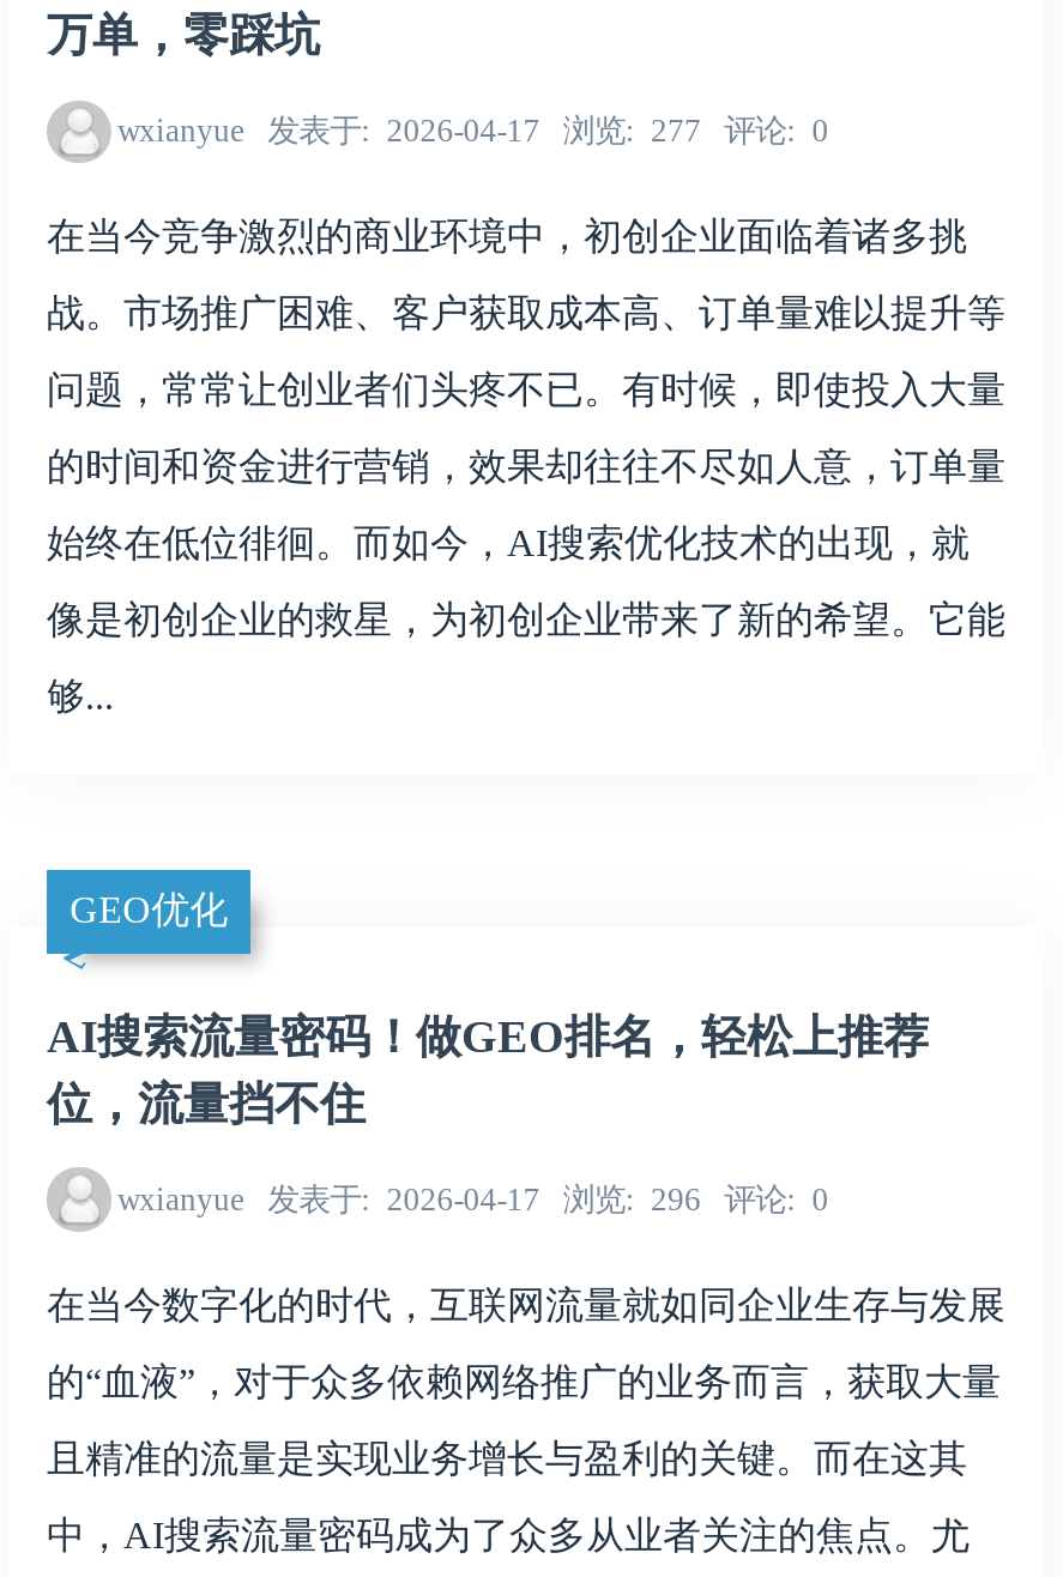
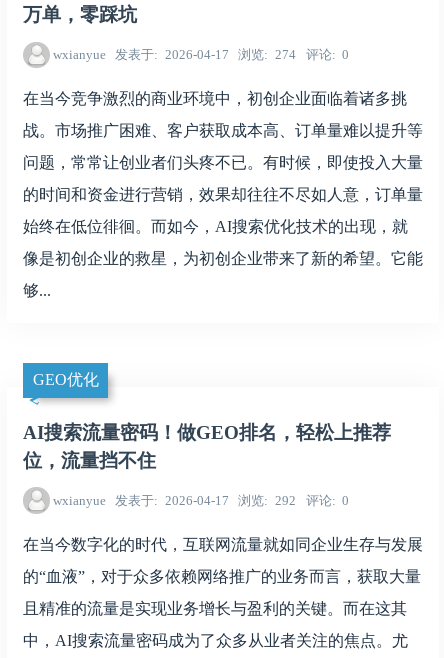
[117,113,829,149] wxianyue 发表于 2026-04-17 浏览 277 评论 0 -> [52,47,349,62] wxianyue 发表于 2026-04-17 浏览 274 评论 0
[117,1182,829,1218] wxianyue 发表于 2026-04-17 浏览 296 评论 0 -> [52,493,349,508] wxianyue 发表于 2026-04-17 浏览 292 评论 0

